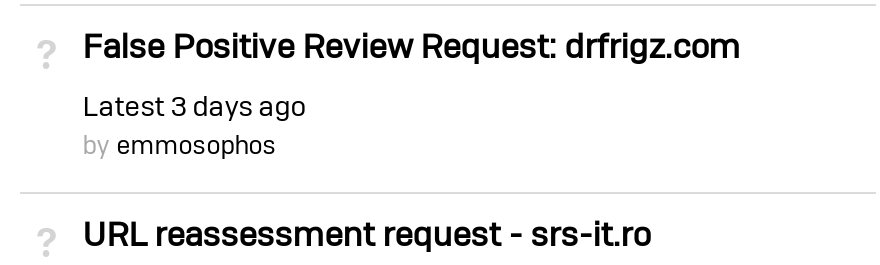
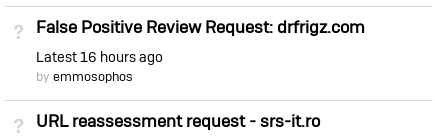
[82,89,306,125] Latest 3 days ago -> [36,48,163,66] Latest 16 hours ago

